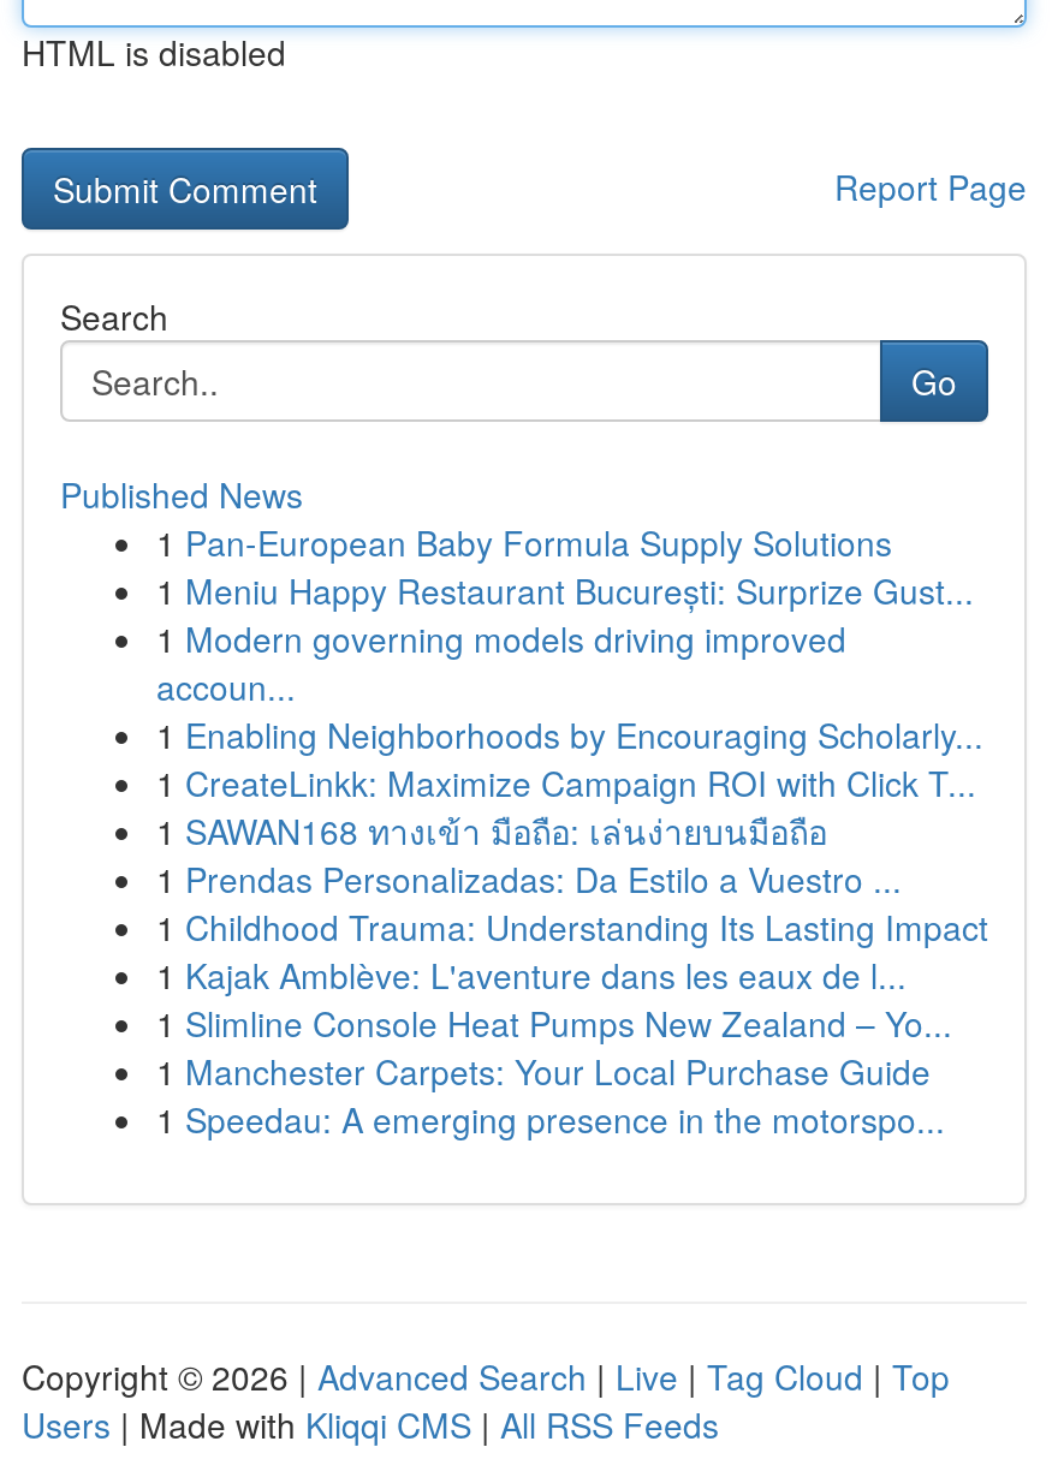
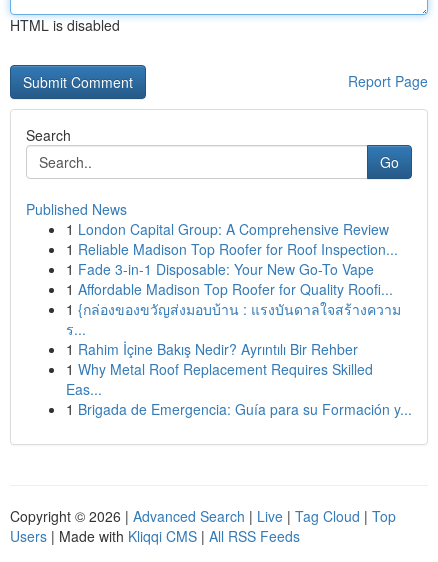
[156,518,988,1143] 1 Pan-European Baby Formula Supply Solutions | 1 Meniu Happy Restaurant București: Surprize Gust... | 1 Modern governing models driving improved | accoun... | 1 Enabling Neighborhoods by Encouraging Scholarly... | 1 CreateLinkk: Maximize Campaign ROI with Click T... | 1 SAWAN168 ทางเข้า มือถือ: เล่นง่ายบนมือถือ | 1 Prendas Personalizadas: Da Estilo a Vuestro ... | 1 Childhood Trauma: Understanding Its Lasting Impact | 1 Kajak Amblève: L'aventure dans les eaux de l... | 1 Slimline Console Heat Pumps New Zealand – Yo... | 1 Manchester Carpets: Your Local Purchase Guide | 1 Speedau: A emerging presence in the motorspo... -> [66,219,412,419] 1 London Capital Group: A Comprehensive Review | 1 Reliable Madison Top Roofer for Roof Inspection... | 1 Fade 3-in-1 Disposable: Your New Go-To Vape | 1 Affordable Madison Top Roofer for Quality Roofi... | 1 {กล่องของขวัญส่งมอบบ้าน : แรงบันดาลใจสร้างความ | ร... | 1 Rahim İçine Bakış Nedir? Ayrıntılı Bir Rehber | 1 Why Metal Roof Replacement Requires Skilled | Eas... | 1 Brigada de Emergencia: Guía para su Formación y...

